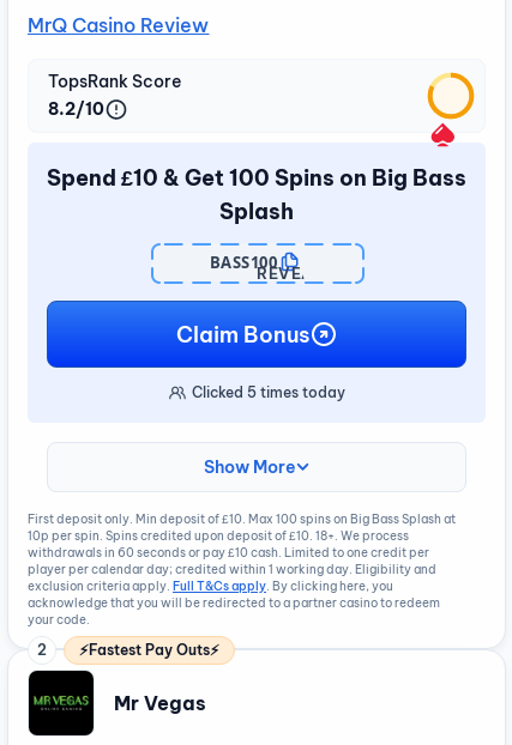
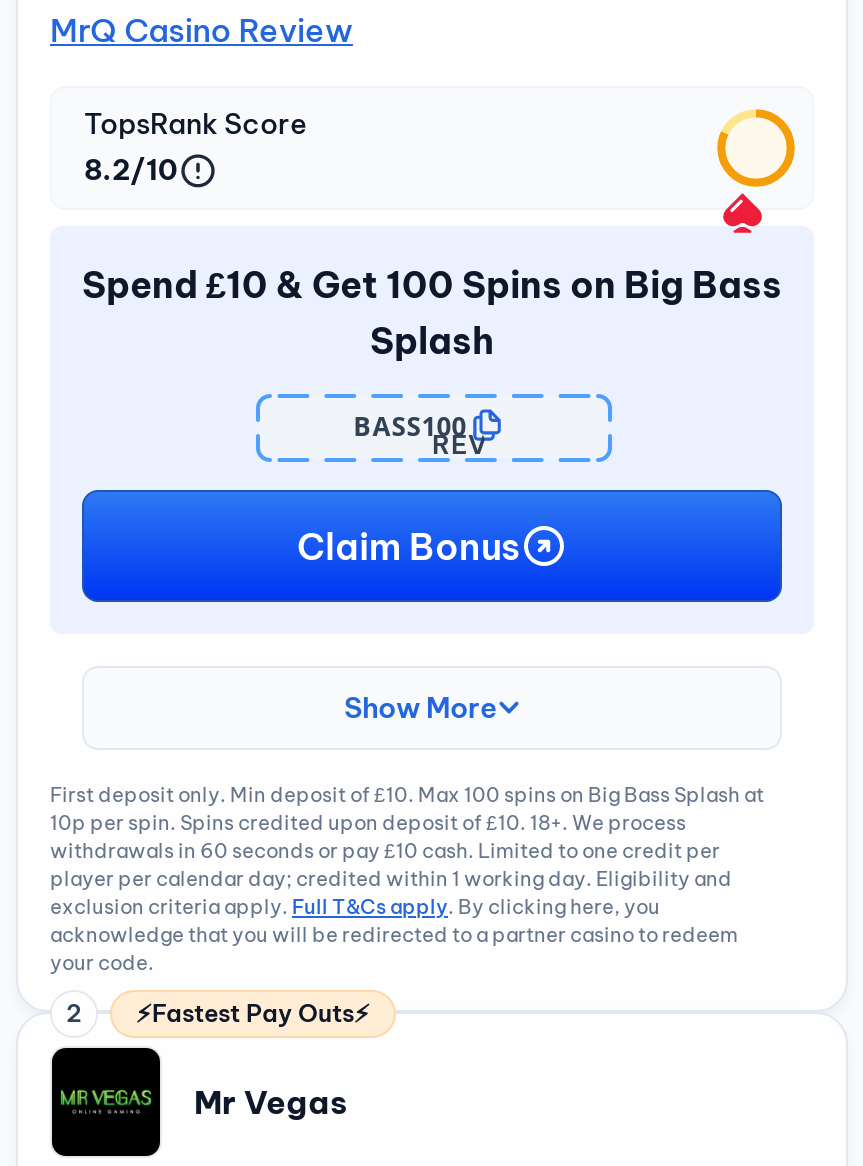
[192,383,345,401] Clicked 5 times today -> none

